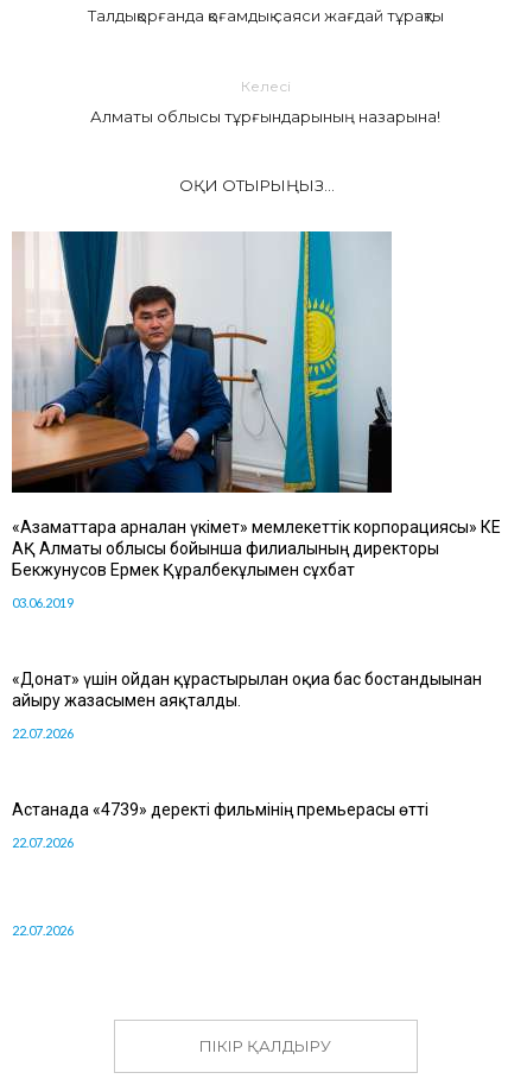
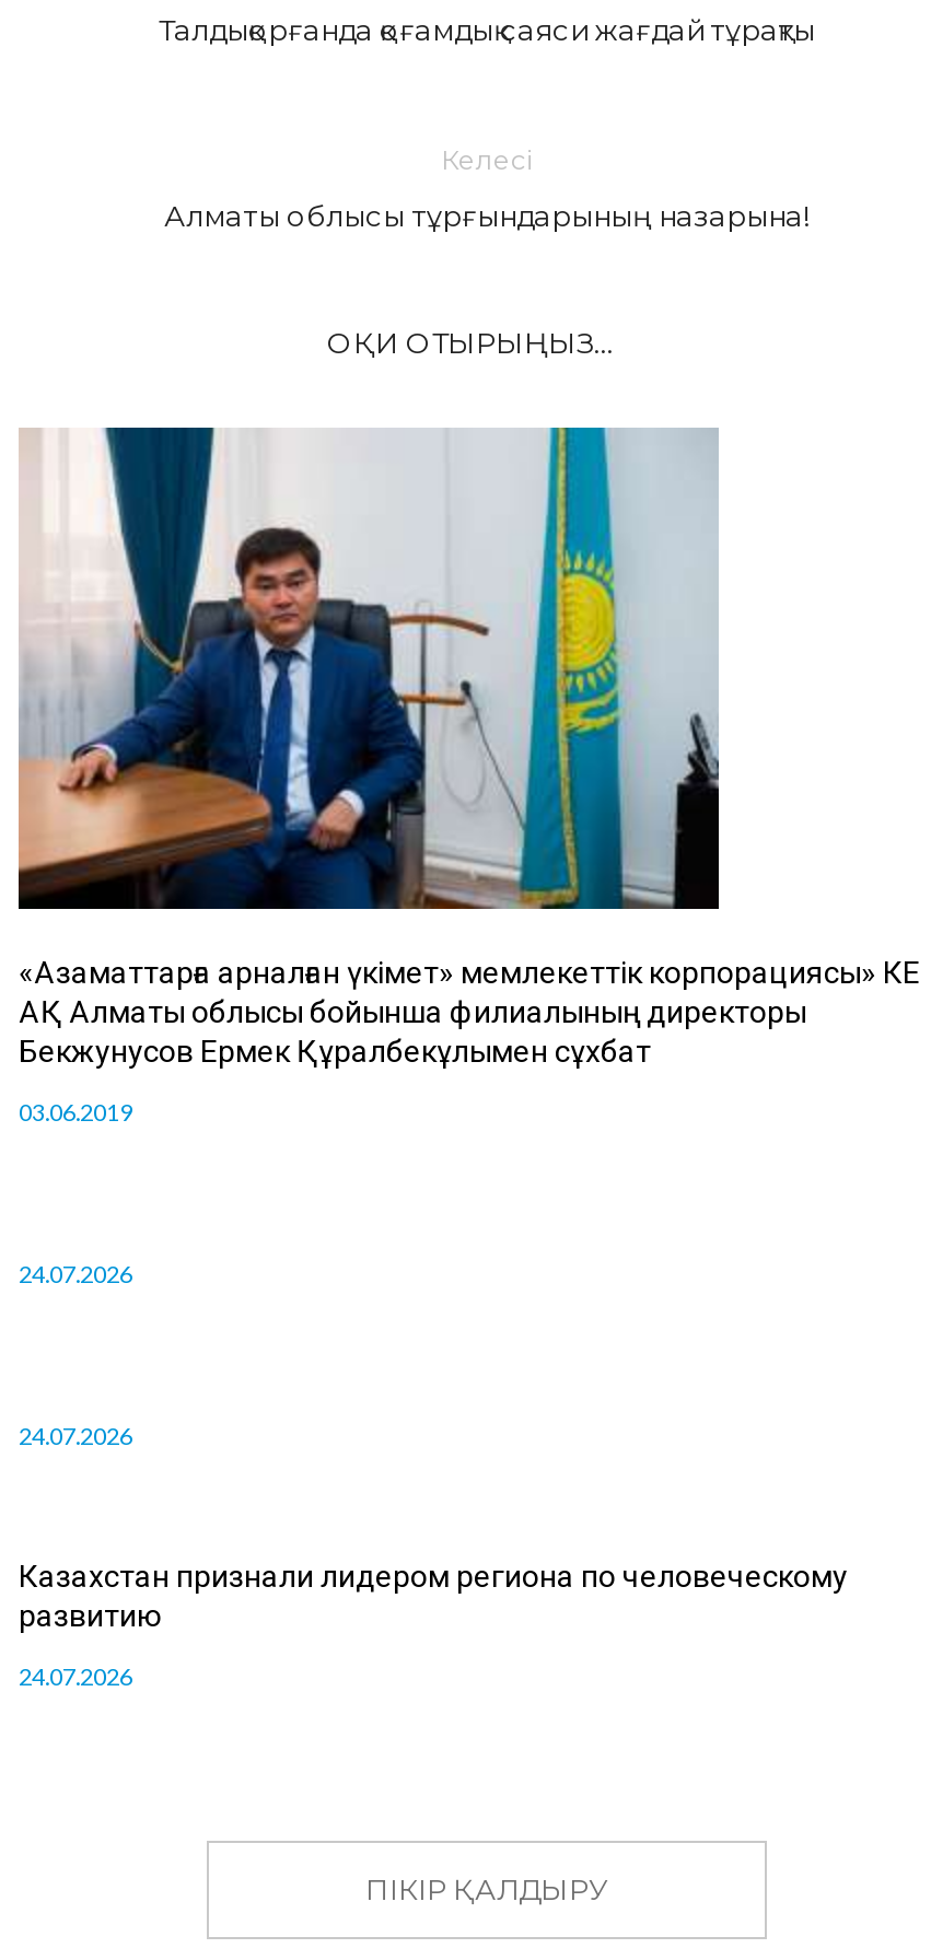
[12,670,482,741] «Донат» үшін ойдан құрастырылған оқиға бас бостандығынан | айыру жазасымен аяқталды. | 22.07.2026 -> [19,1258,132,1287] 24.07.2026
[12,800,428,850] Астанада «4739» деректі фильмінің премьерасы өтті | 22.07.2026 -> [19,1420,132,1449] 24.07.2026
[12,923,74,938] 22.07.2026 -> [19,1558,848,1689] Казахстан признали лидером региона по человеческому | развитию | 24.07.2026

